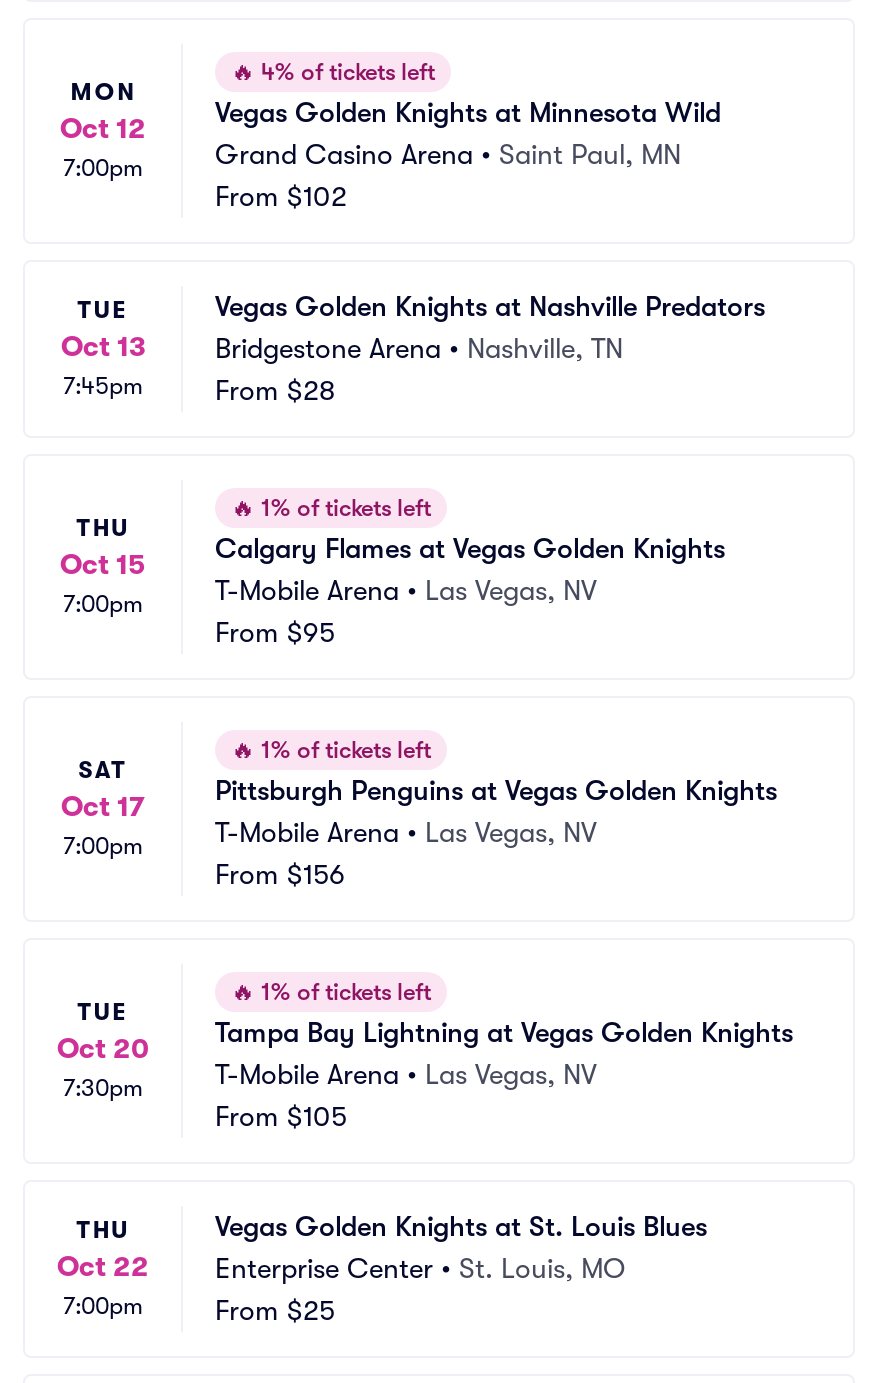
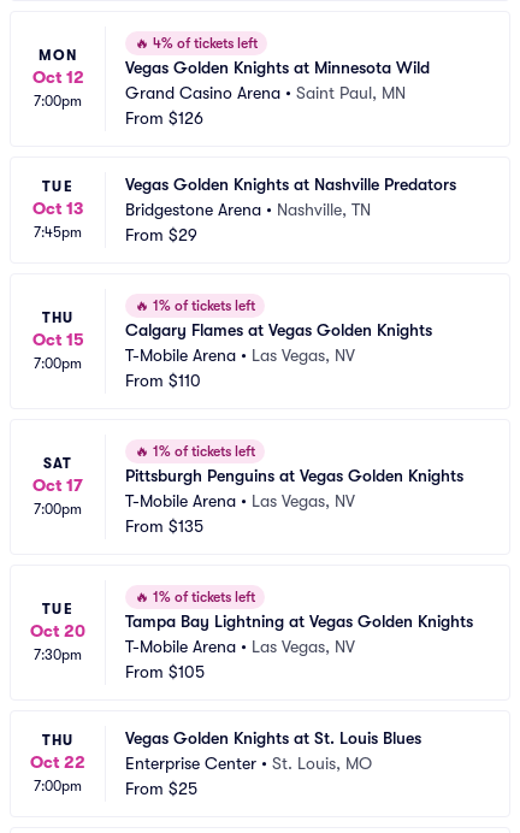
[215,180,347,212] From $102 -> [125,108,203,128] From $126
[215,374,335,406] From $28 -> [125,225,197,244] From $29
[215,616,335,648] From $95 -> [125,371,201,390] From $110
[215,858,345,890] From $156 -> [125,516,203,536] From $135

